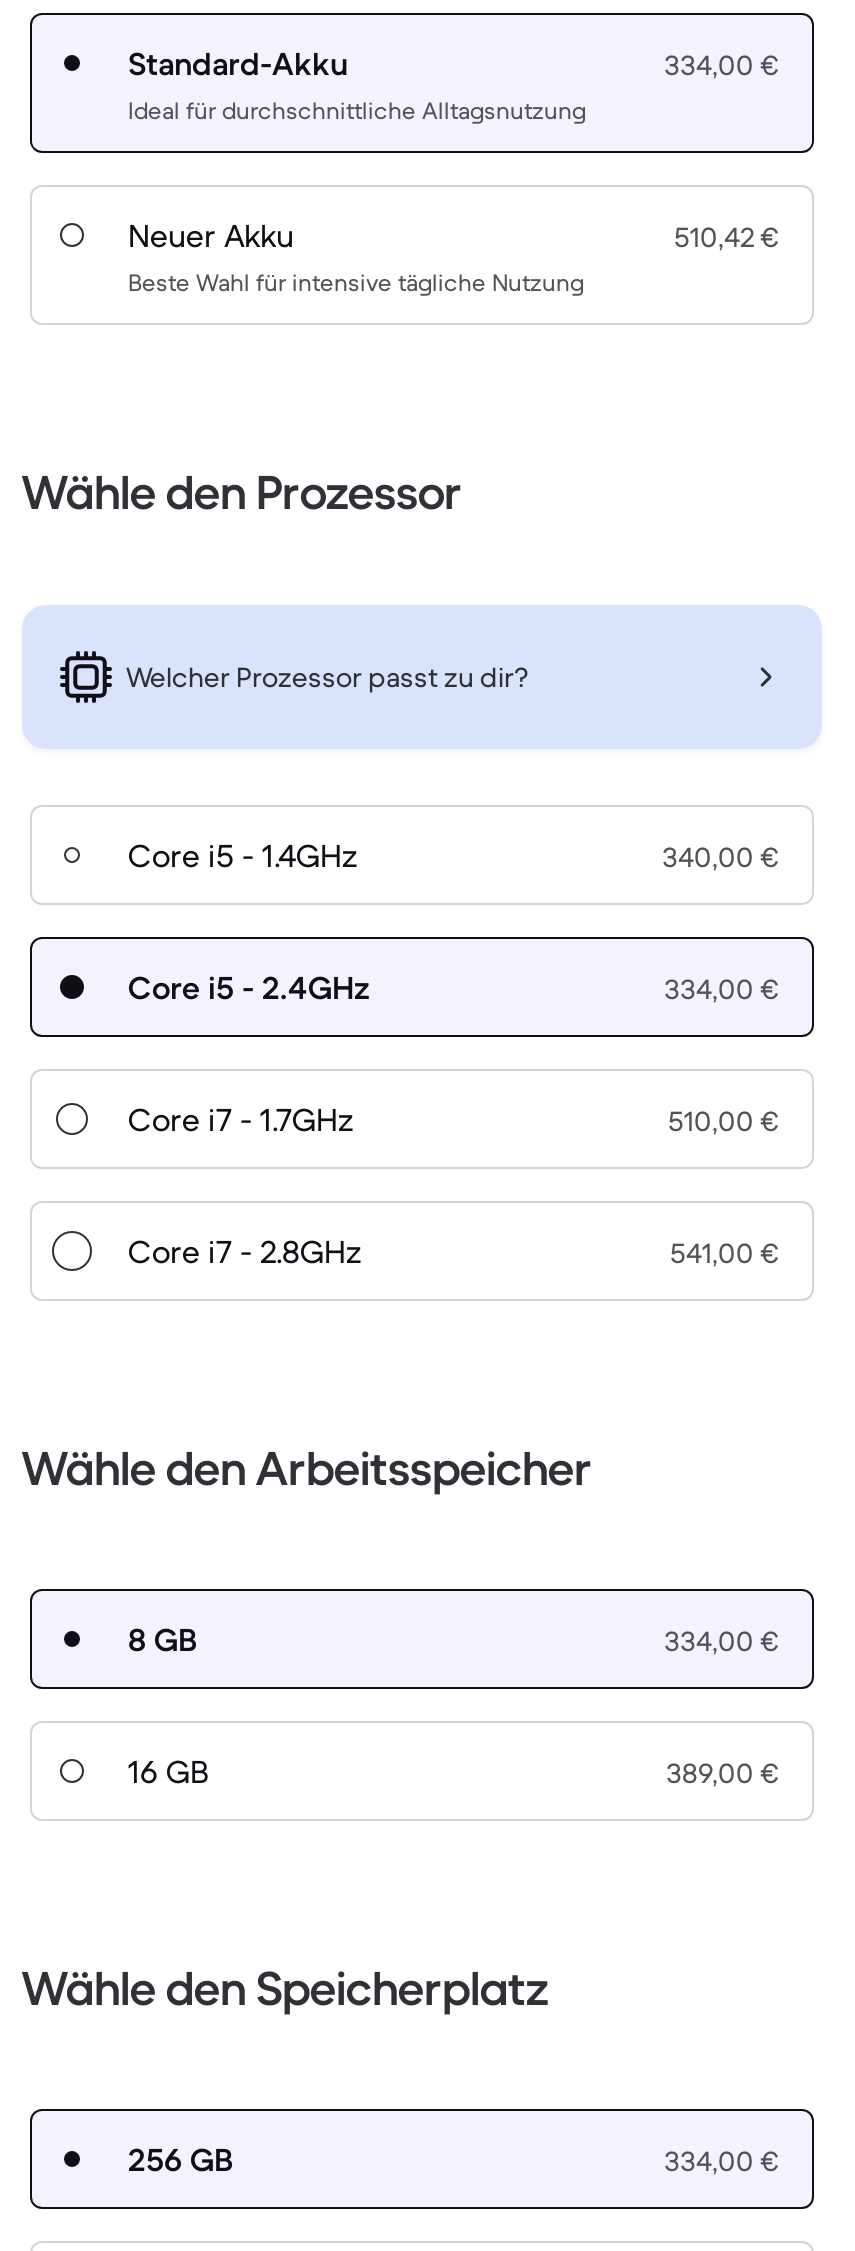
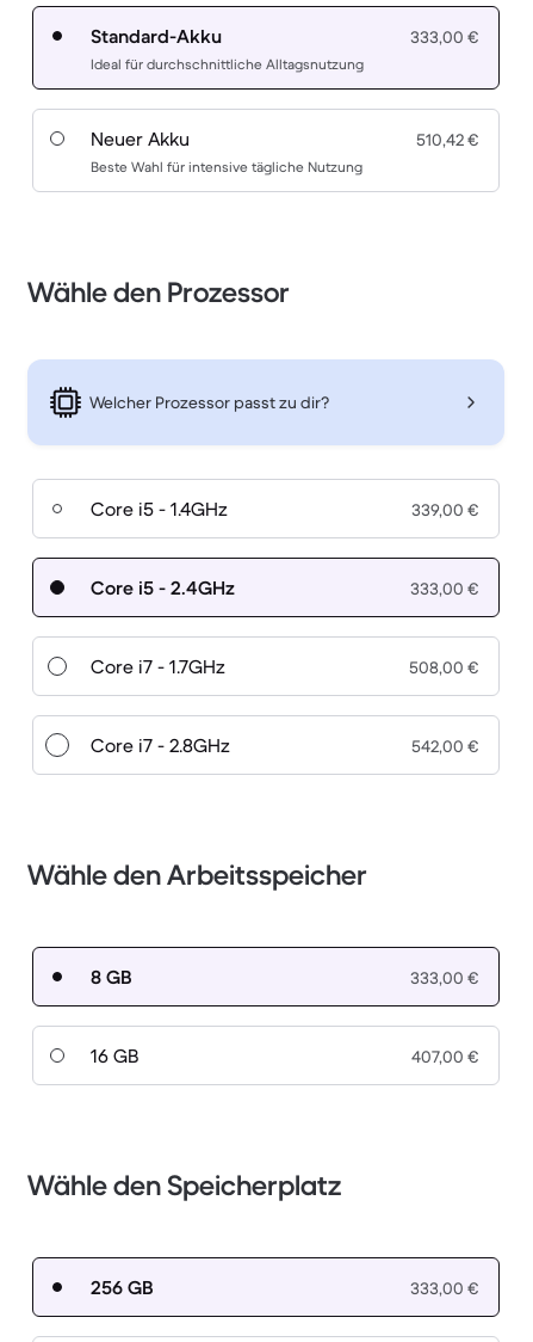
[664,48,780,84] 334,00 € -> [410,27,479,48] 333,00 €
[662,840,780,876] 340,00 € -> [411,500,479,521] 339,00 €
[664,972,780,1008] 334,00 € -> [410,578,479,600] 333,00 €
[668,1104,780,1140] 510,00 € -> [409,657,479,679] 508,00 €
[670,1236,780,1272] 541,00 € -> [411,736,479,757] 542,00 €
[664,1624,780,1660] 334,00 € -> [410,968,479,989] 333,00 €
[666,1756,780,1792] 389,00 € -> [411,1046,479,1068] 407,00 €
[664,2144,780,2180] 334,00 € -> [410,1278,479,1299] 333,00 €

